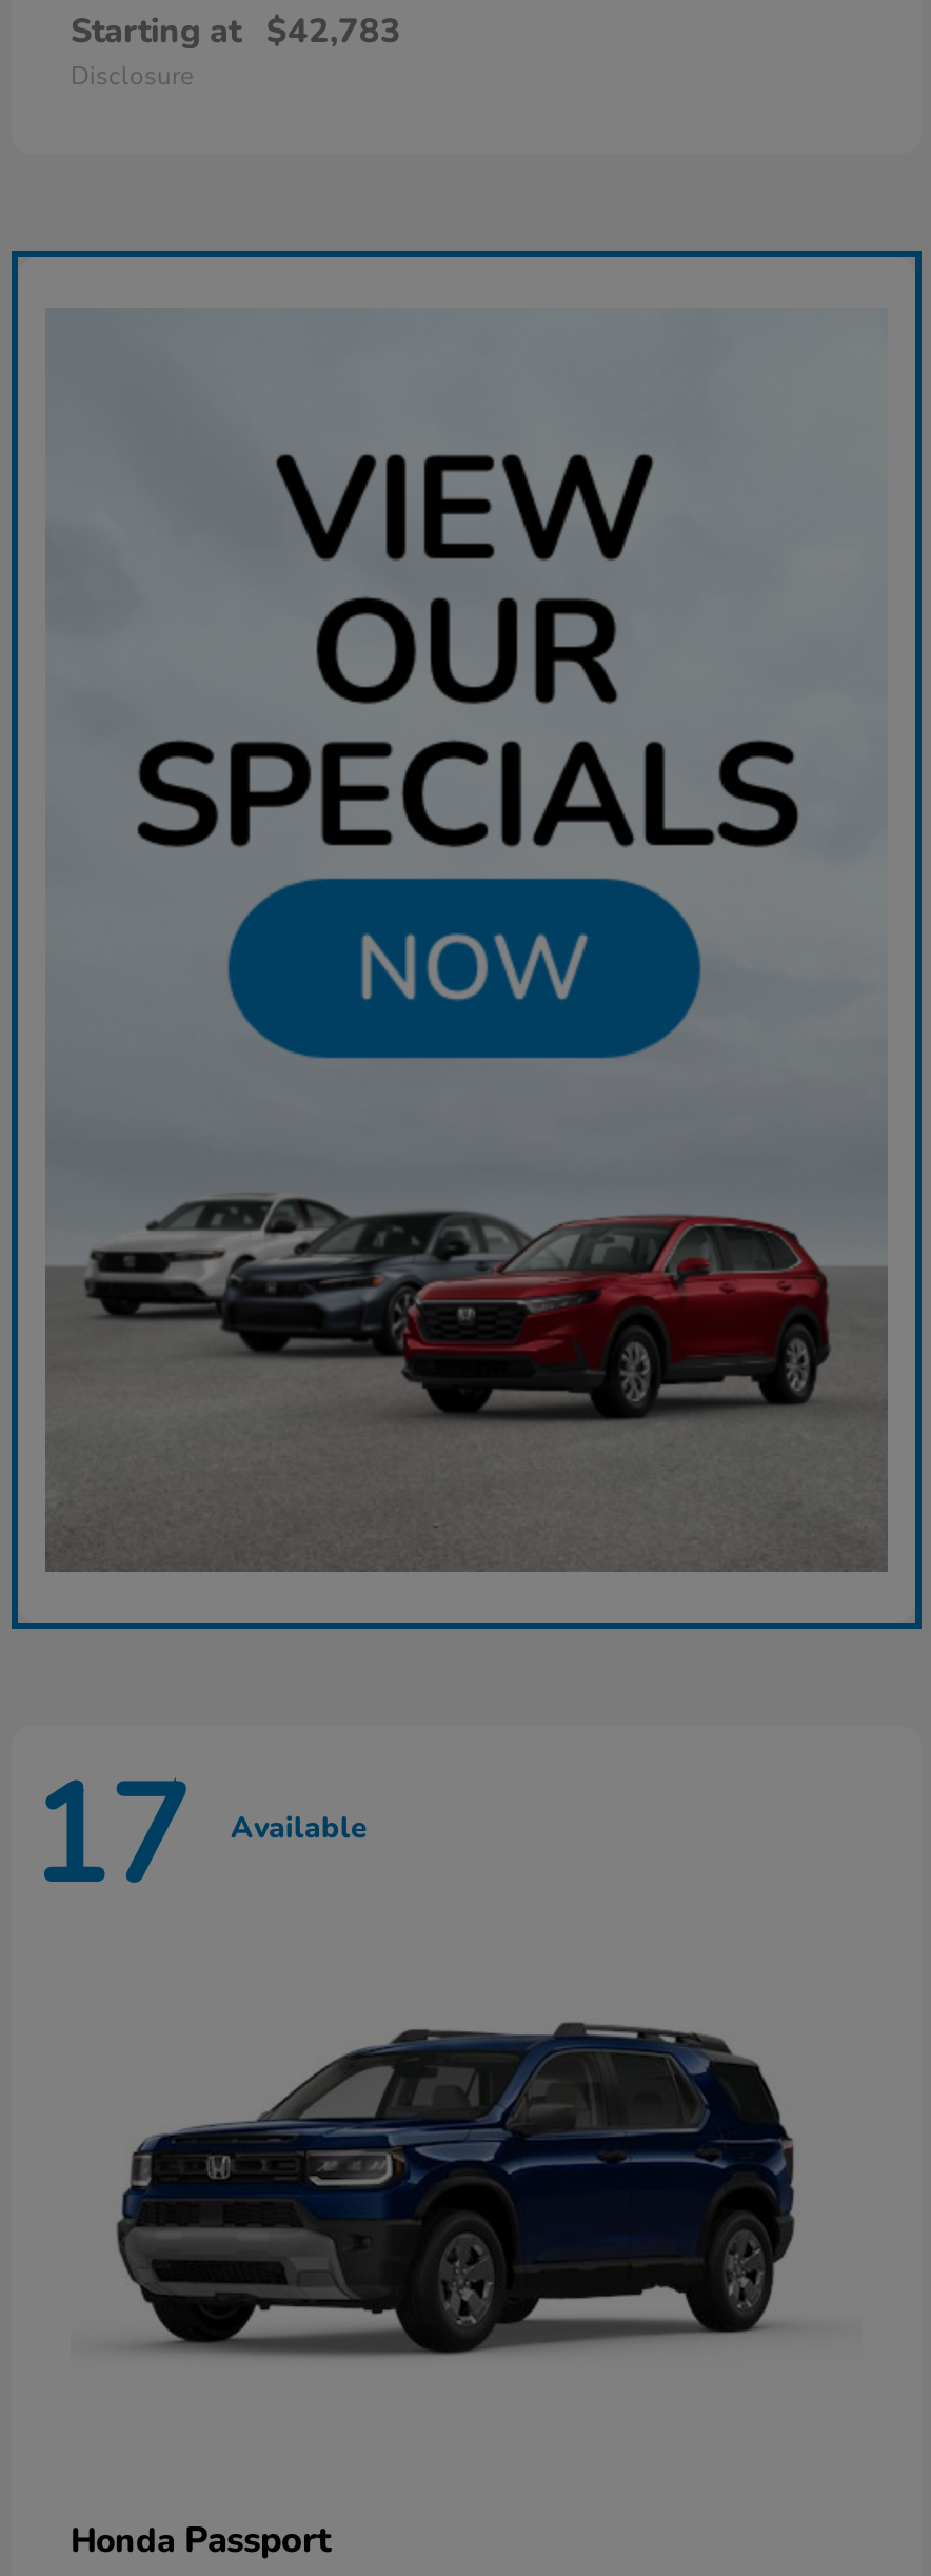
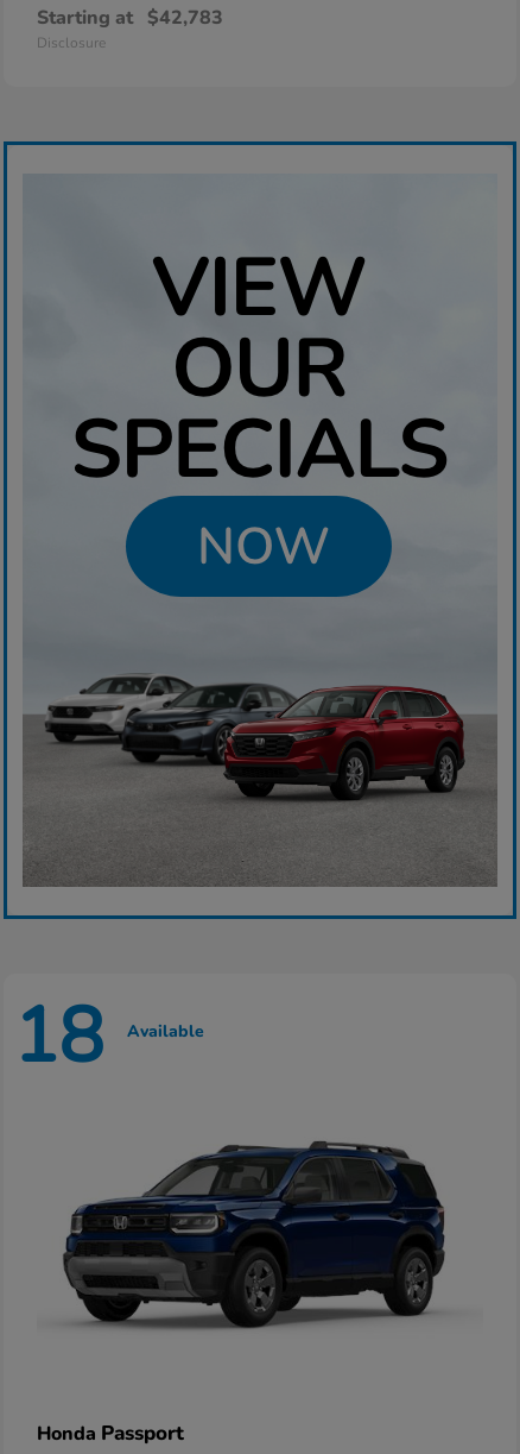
[28,1745,368,1930] 17 Available -> [13,984,204,1089] 18 Available

